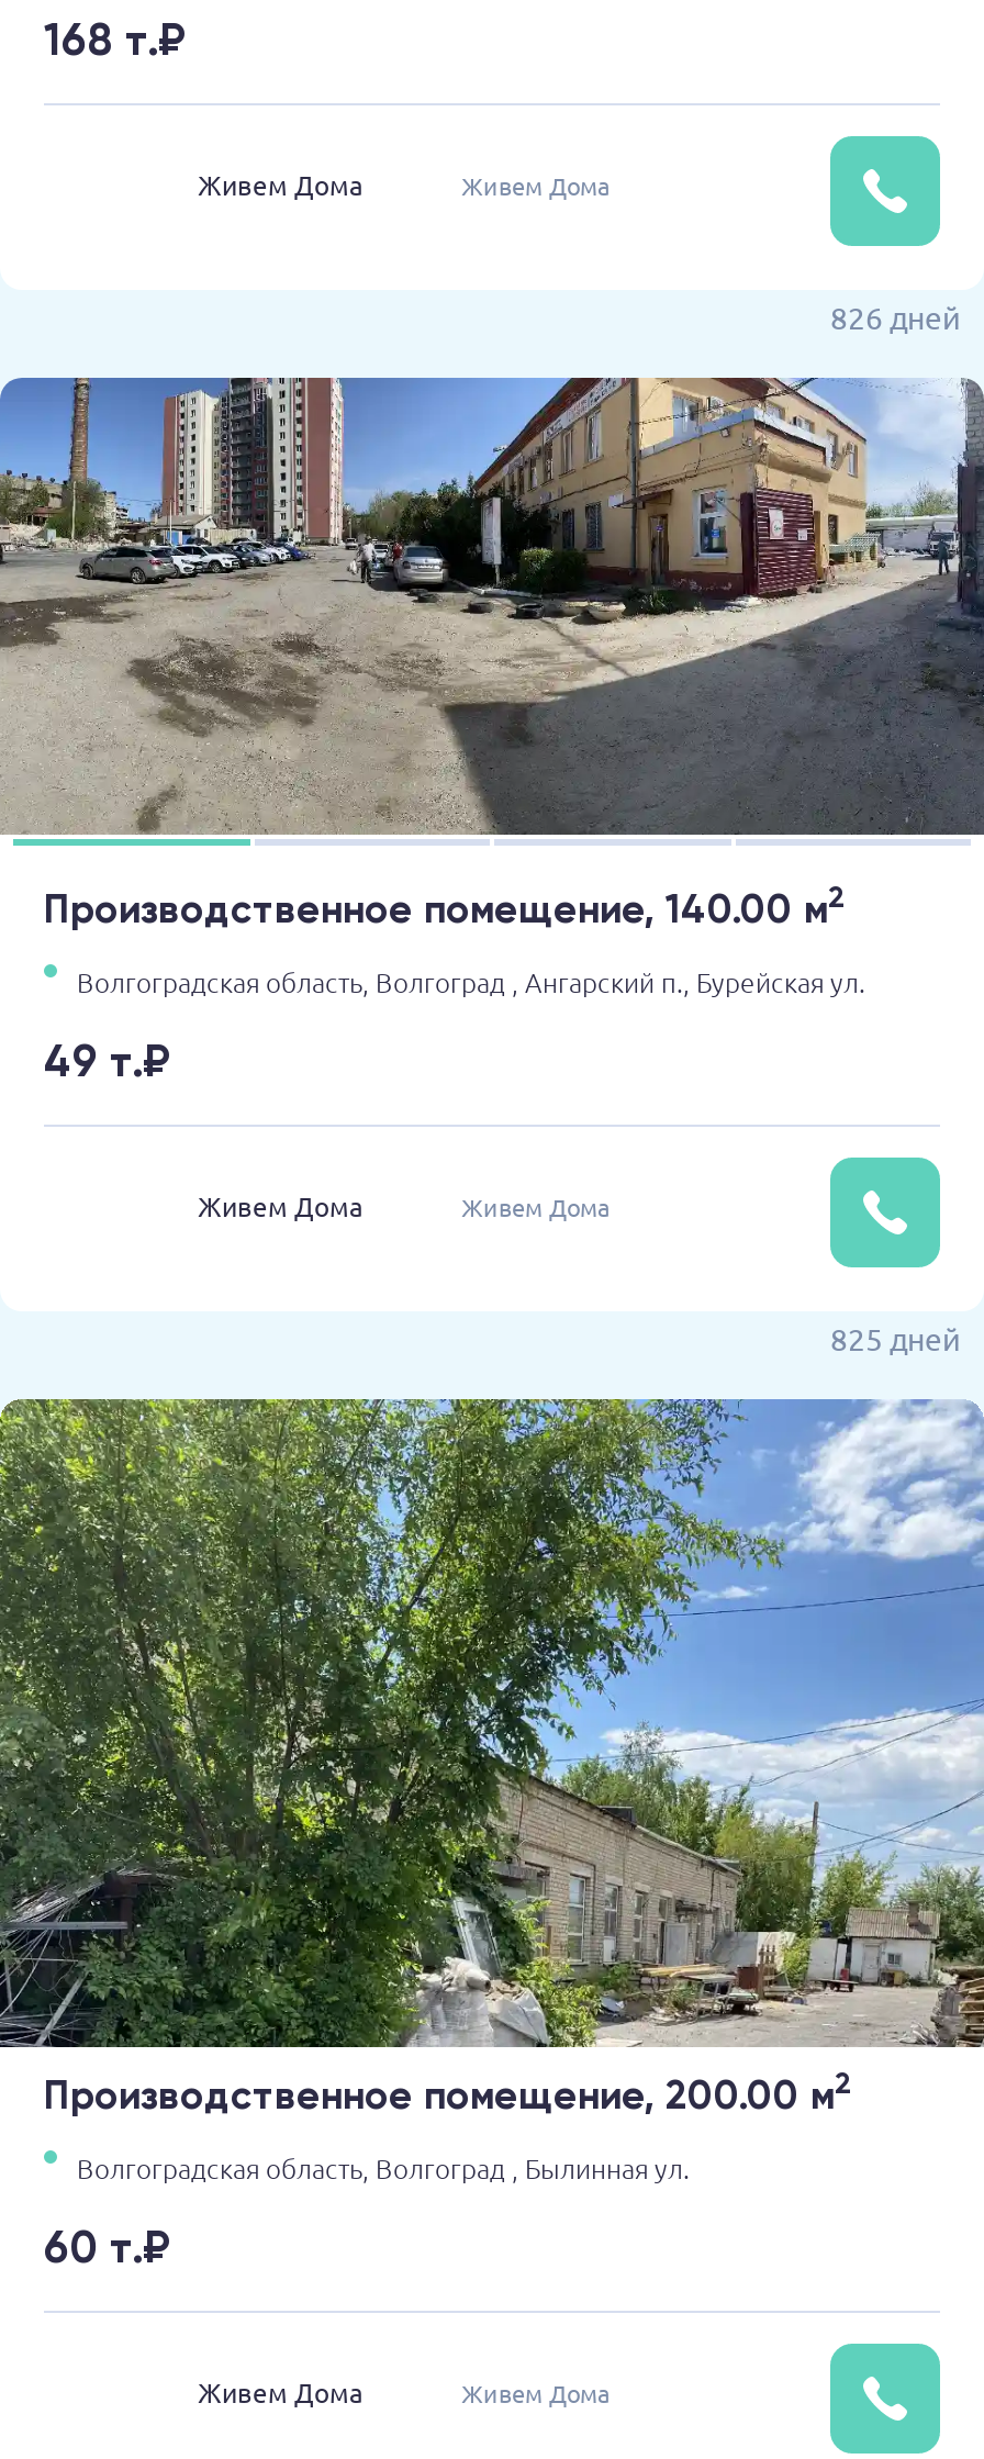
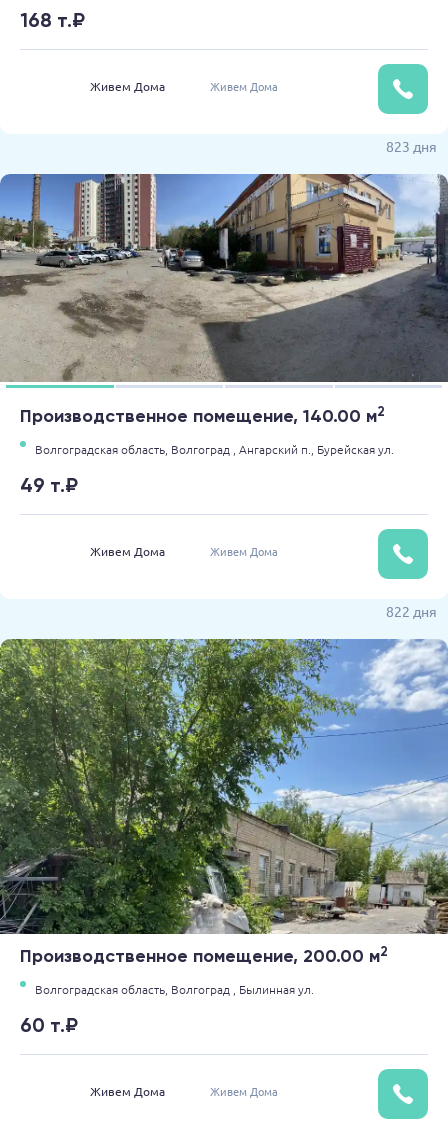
[830,297,960,336] 826 дней -> [386,137,437,155] 823 дня
[830,1318,960,1357] 825 дней -> [386,602,437,620] 822 дня

